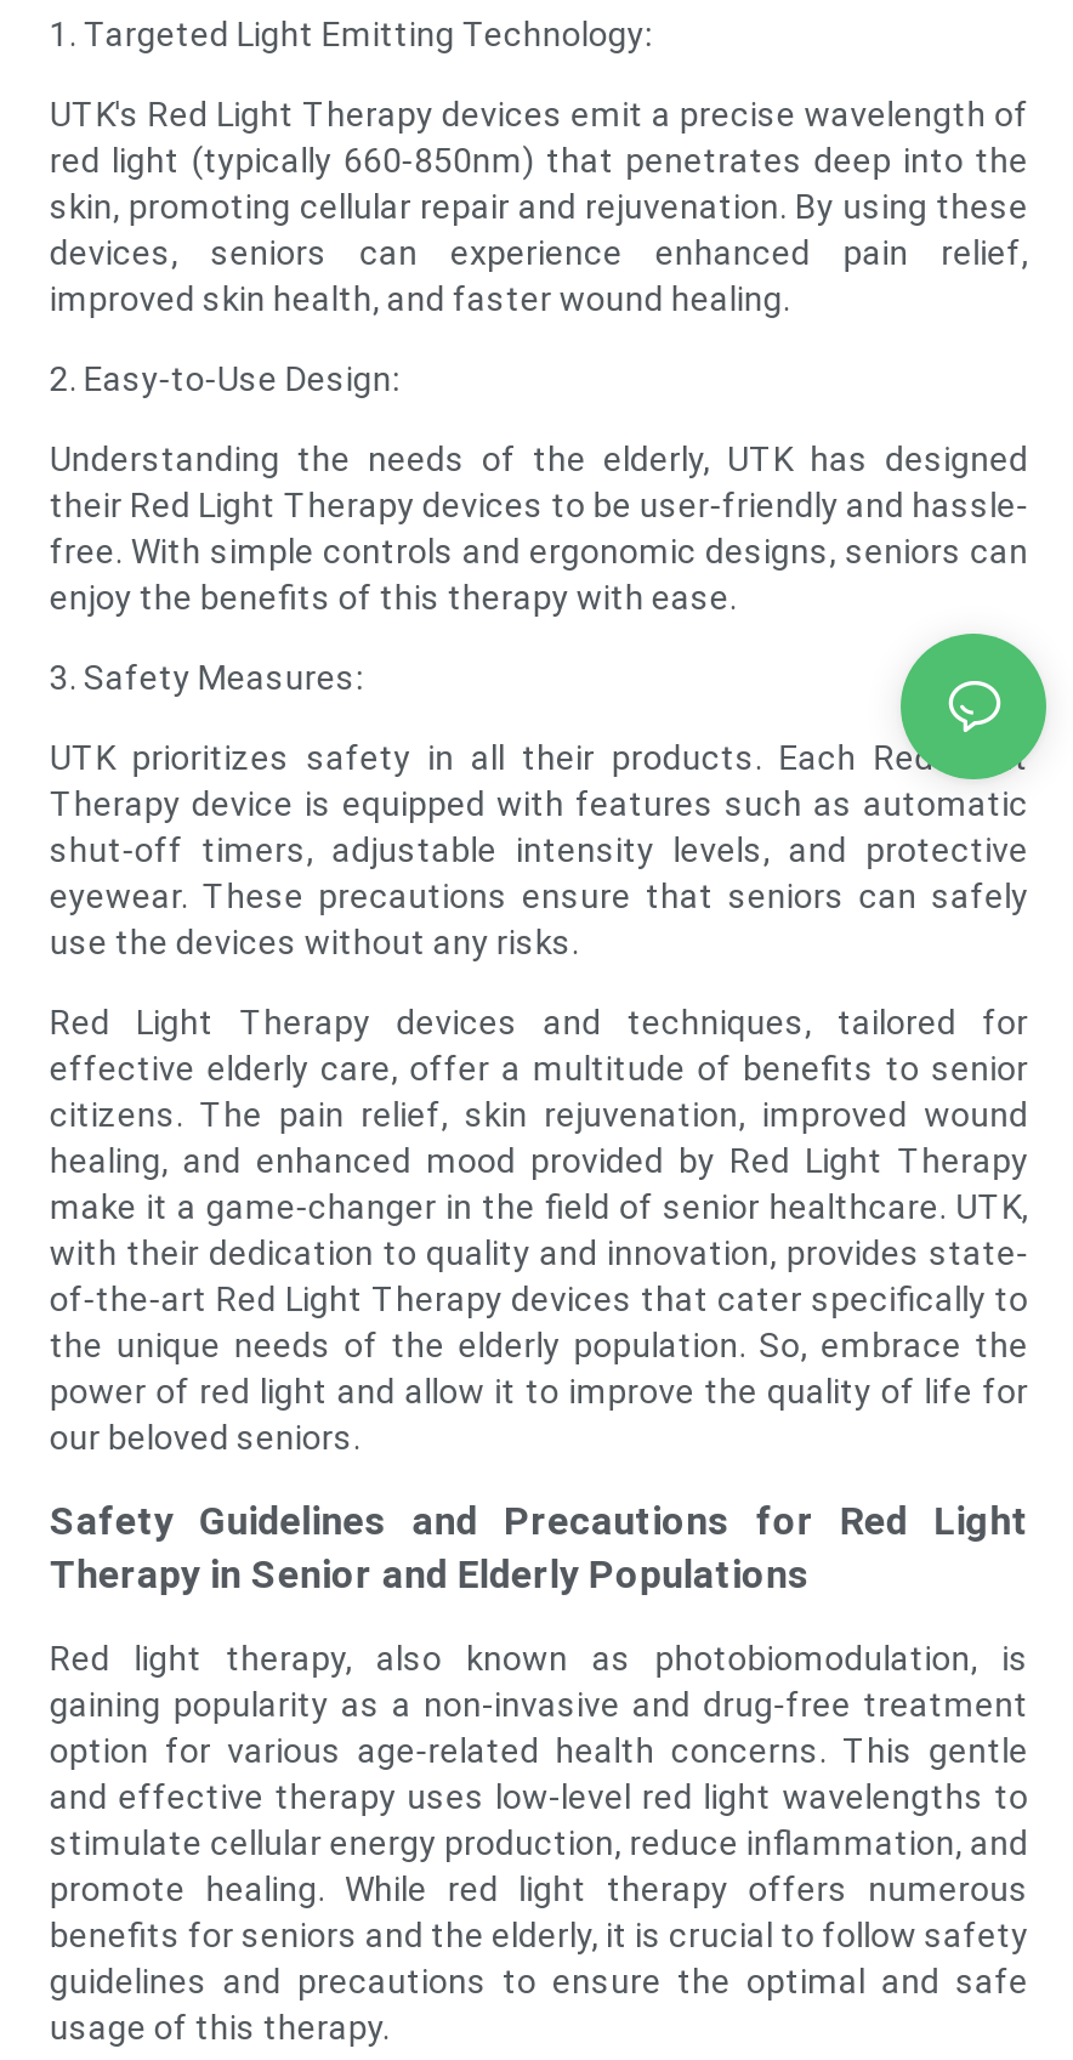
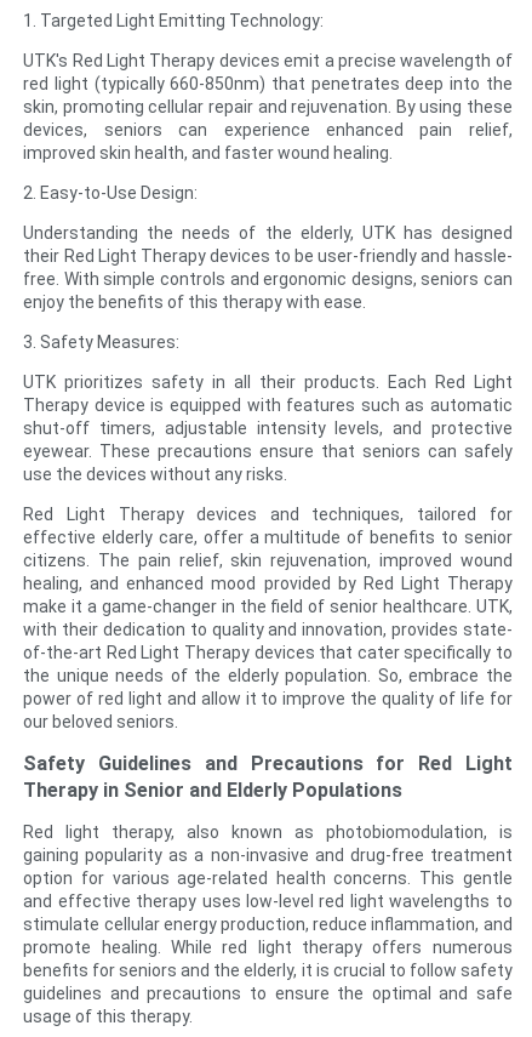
[896,629,1051,753] [image] -> none

